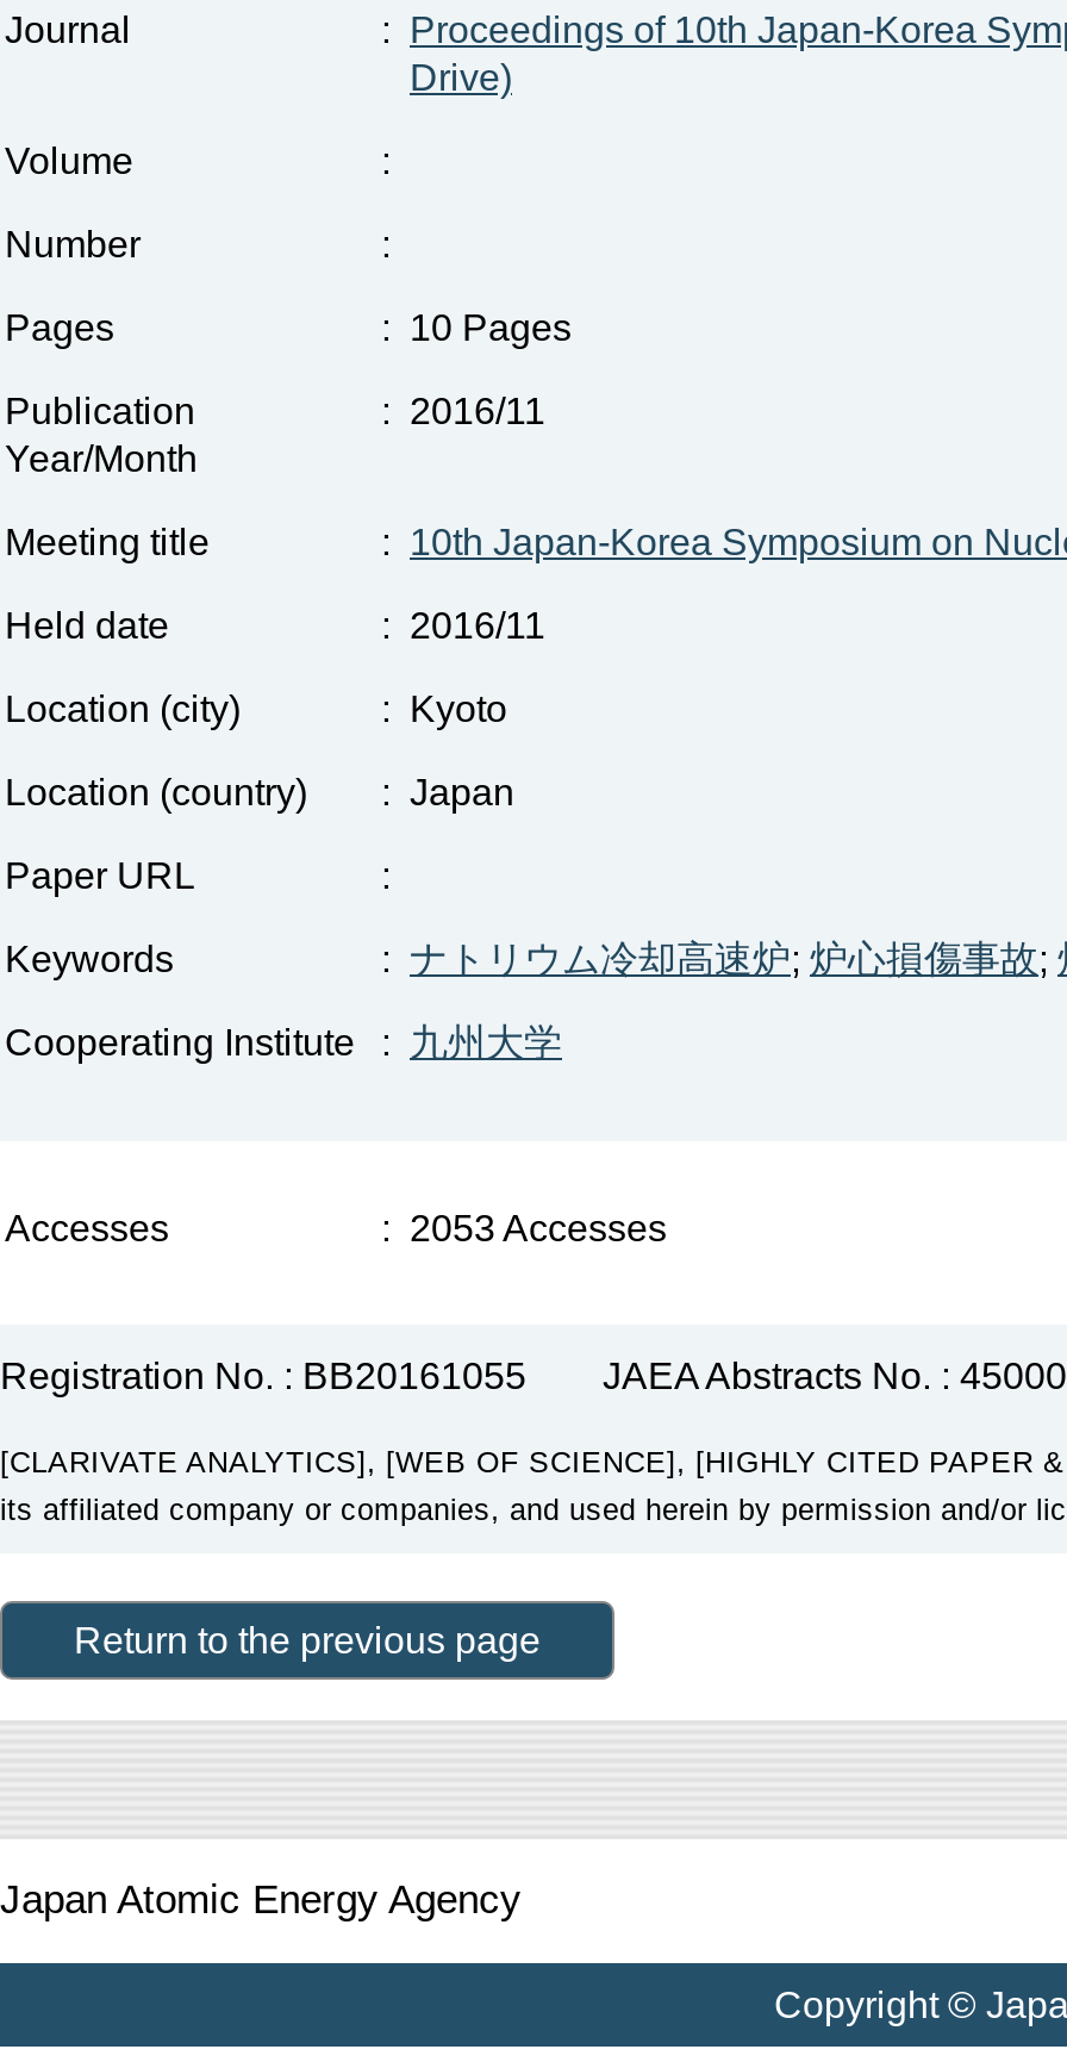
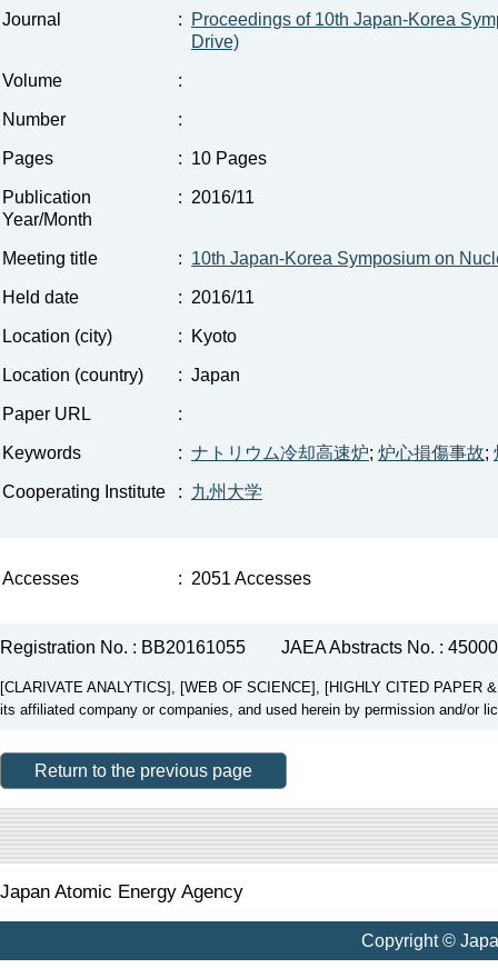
[381,1208,667,1249] : 2053 Accesses -> [178,569,311,588] : 2051 Accesses

